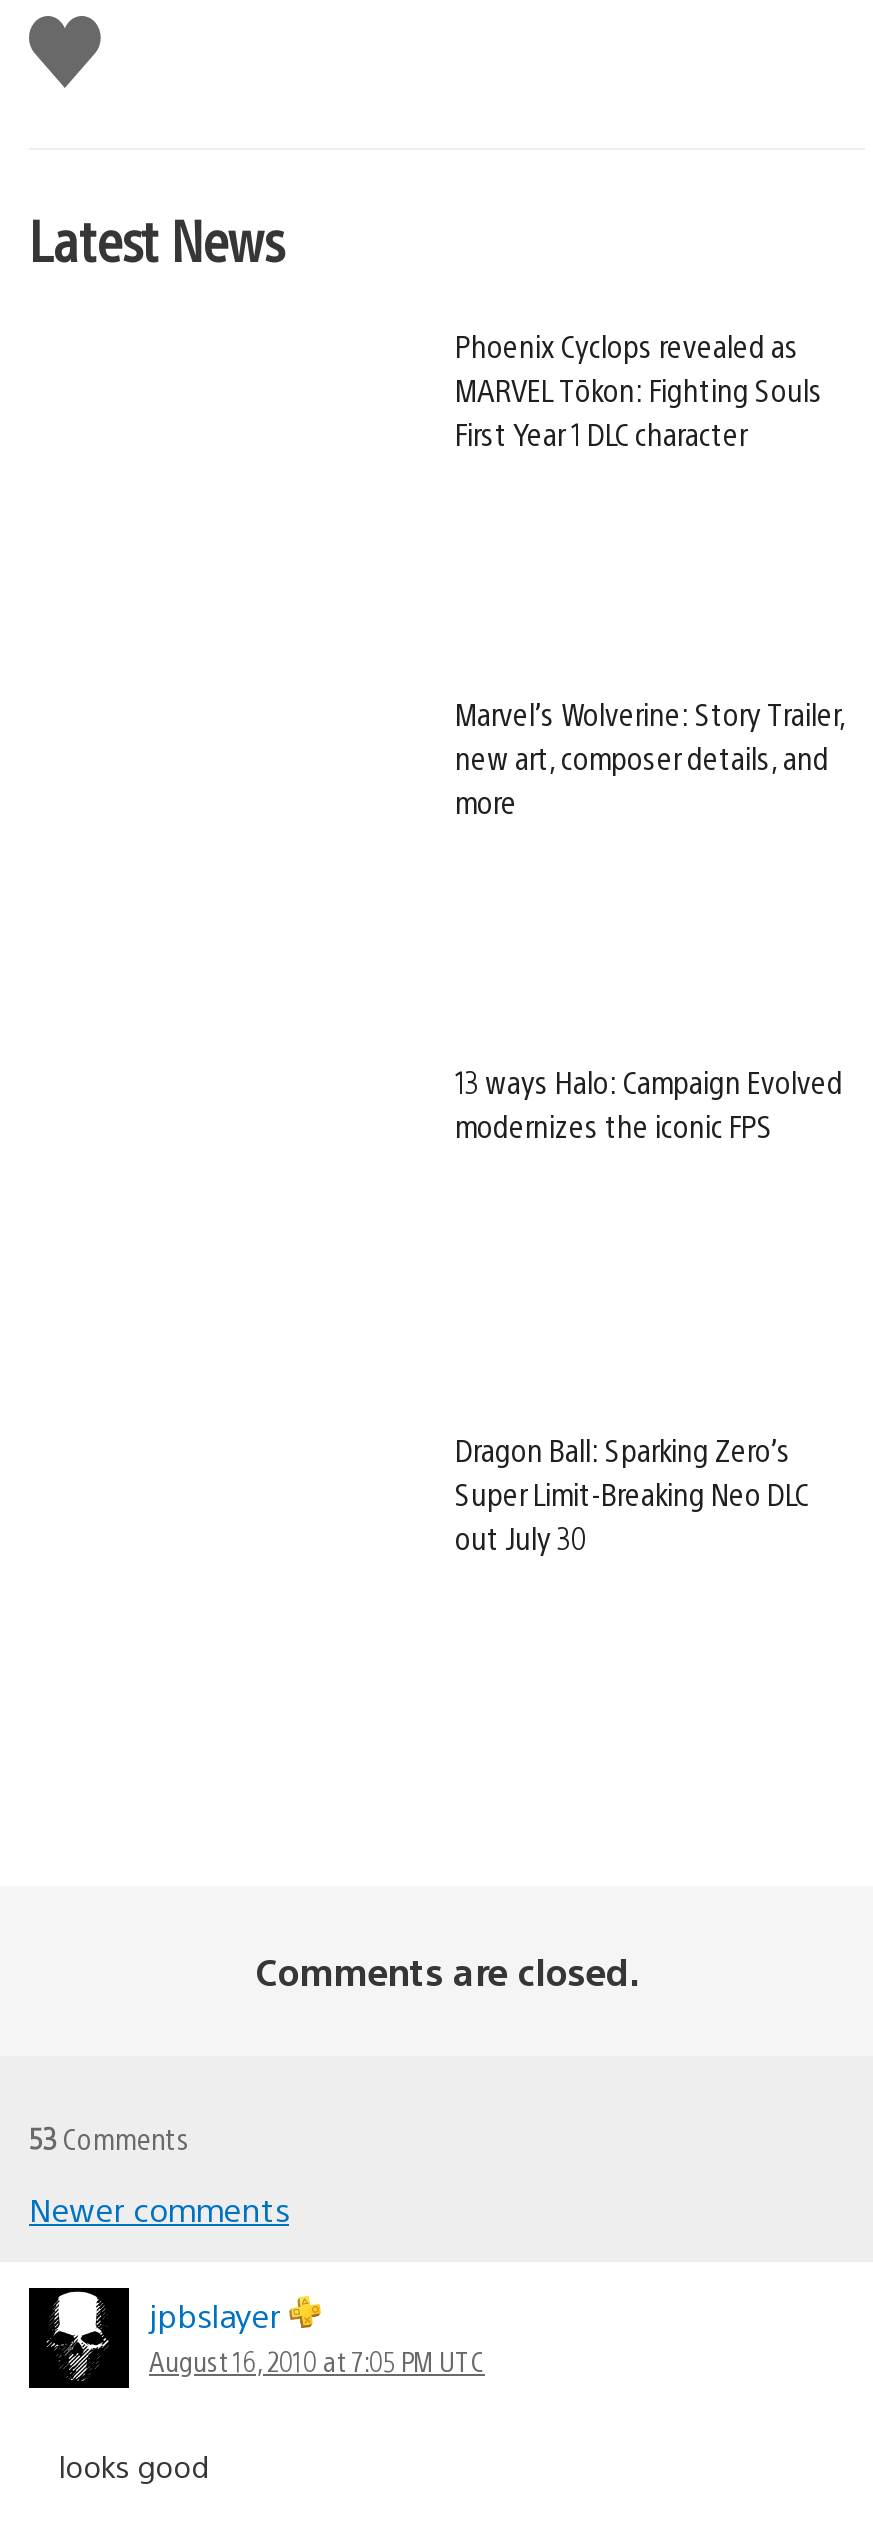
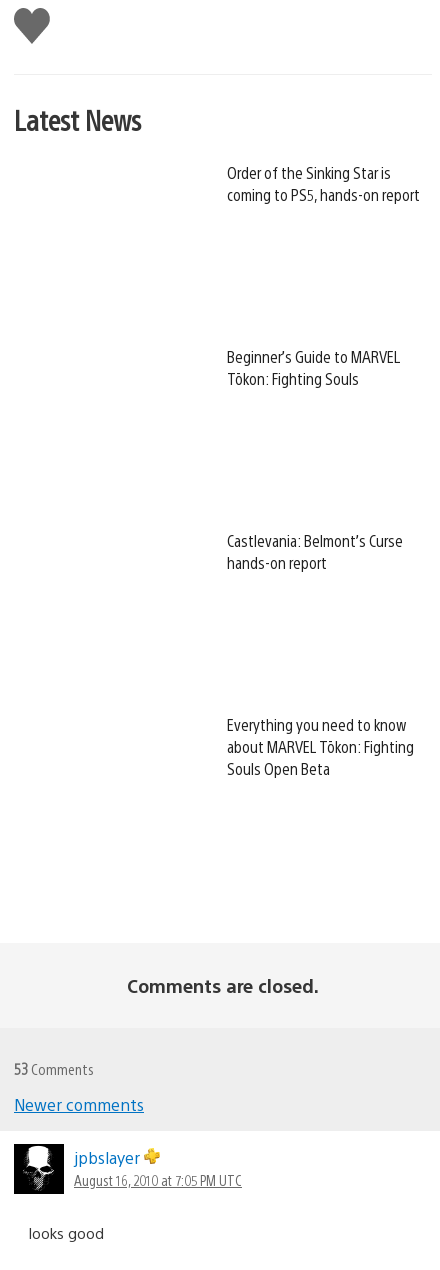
[455,324,823,454] Phoenix Cyclops revealed as | MARVEL Tōkon: Fighting Souls | First Year 1 DLC character -> [227,162,420,205] Order of the Sinking Star is | coming to PS5, hands-on report
[455,692,845,822] Marvel’s Wolverine: Story Trailer, | new art, composer details, and | more -> [227,346,400,389] Beginner’s Guide to MARVEL | Tōkon: Fighting Souls
[455,1060,843,1146] 13 ways Halo: Campaign Evolved | modernizes the iconic FPS -> [227,530,403,573] Castlevania: Belmont’s Curse | hands-on report
[455,1428,809,1558] Dragon Ball: Sparking Zero’s | Super Limit-Breaking Neo DLC | out July 30 -> [227,714,414,779] Everything you need to know | about MARVEL Tōkon: Fighting | Souls Open Beta

